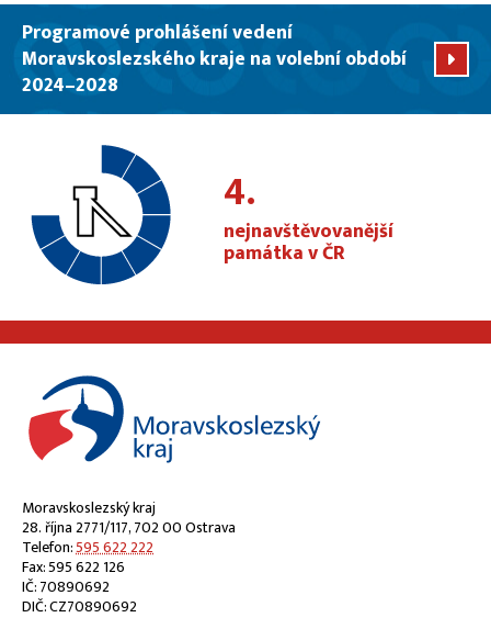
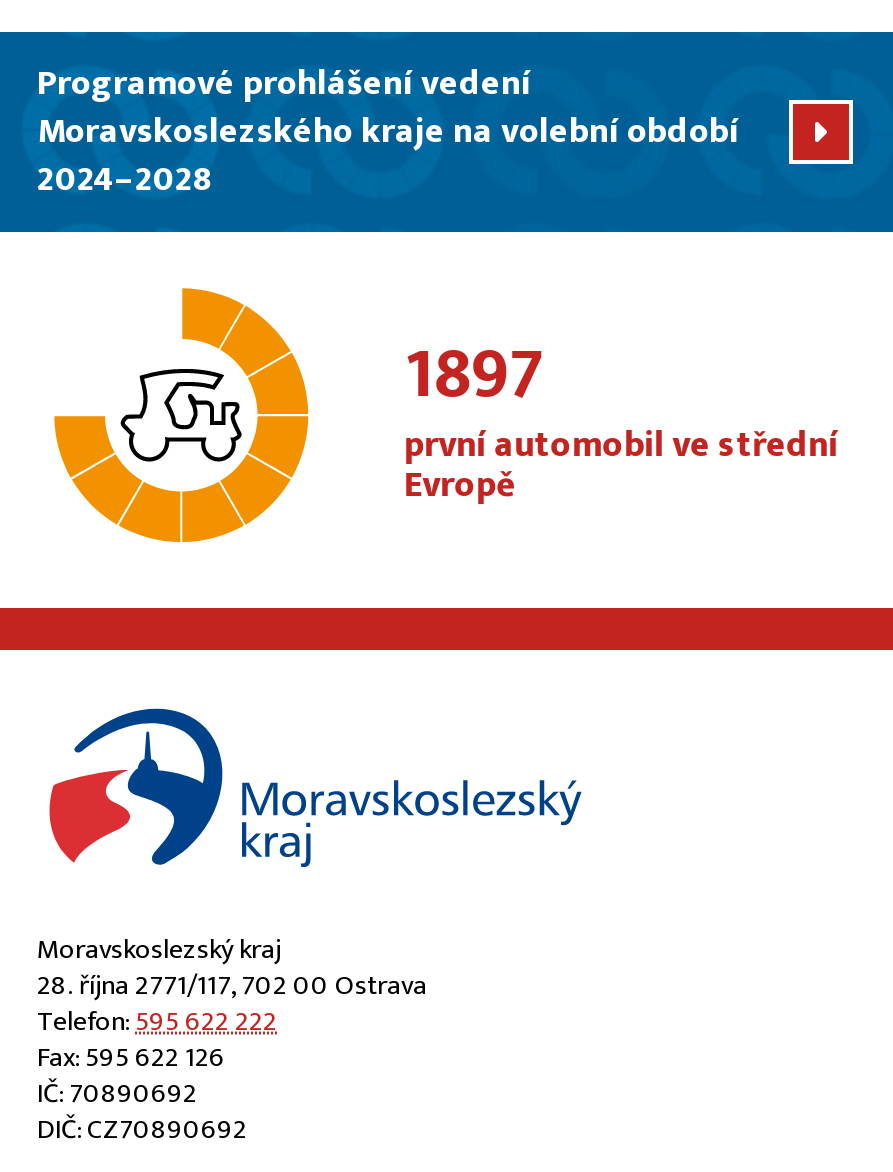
[31,144,172,285] [image] -> [53,286,311,544] [image]
[223,159,393,270] 4. | nejnavštěvovanější | památka v ČR -> [404,314,838,516] 1897 | první automobil ve střední | Evropě

